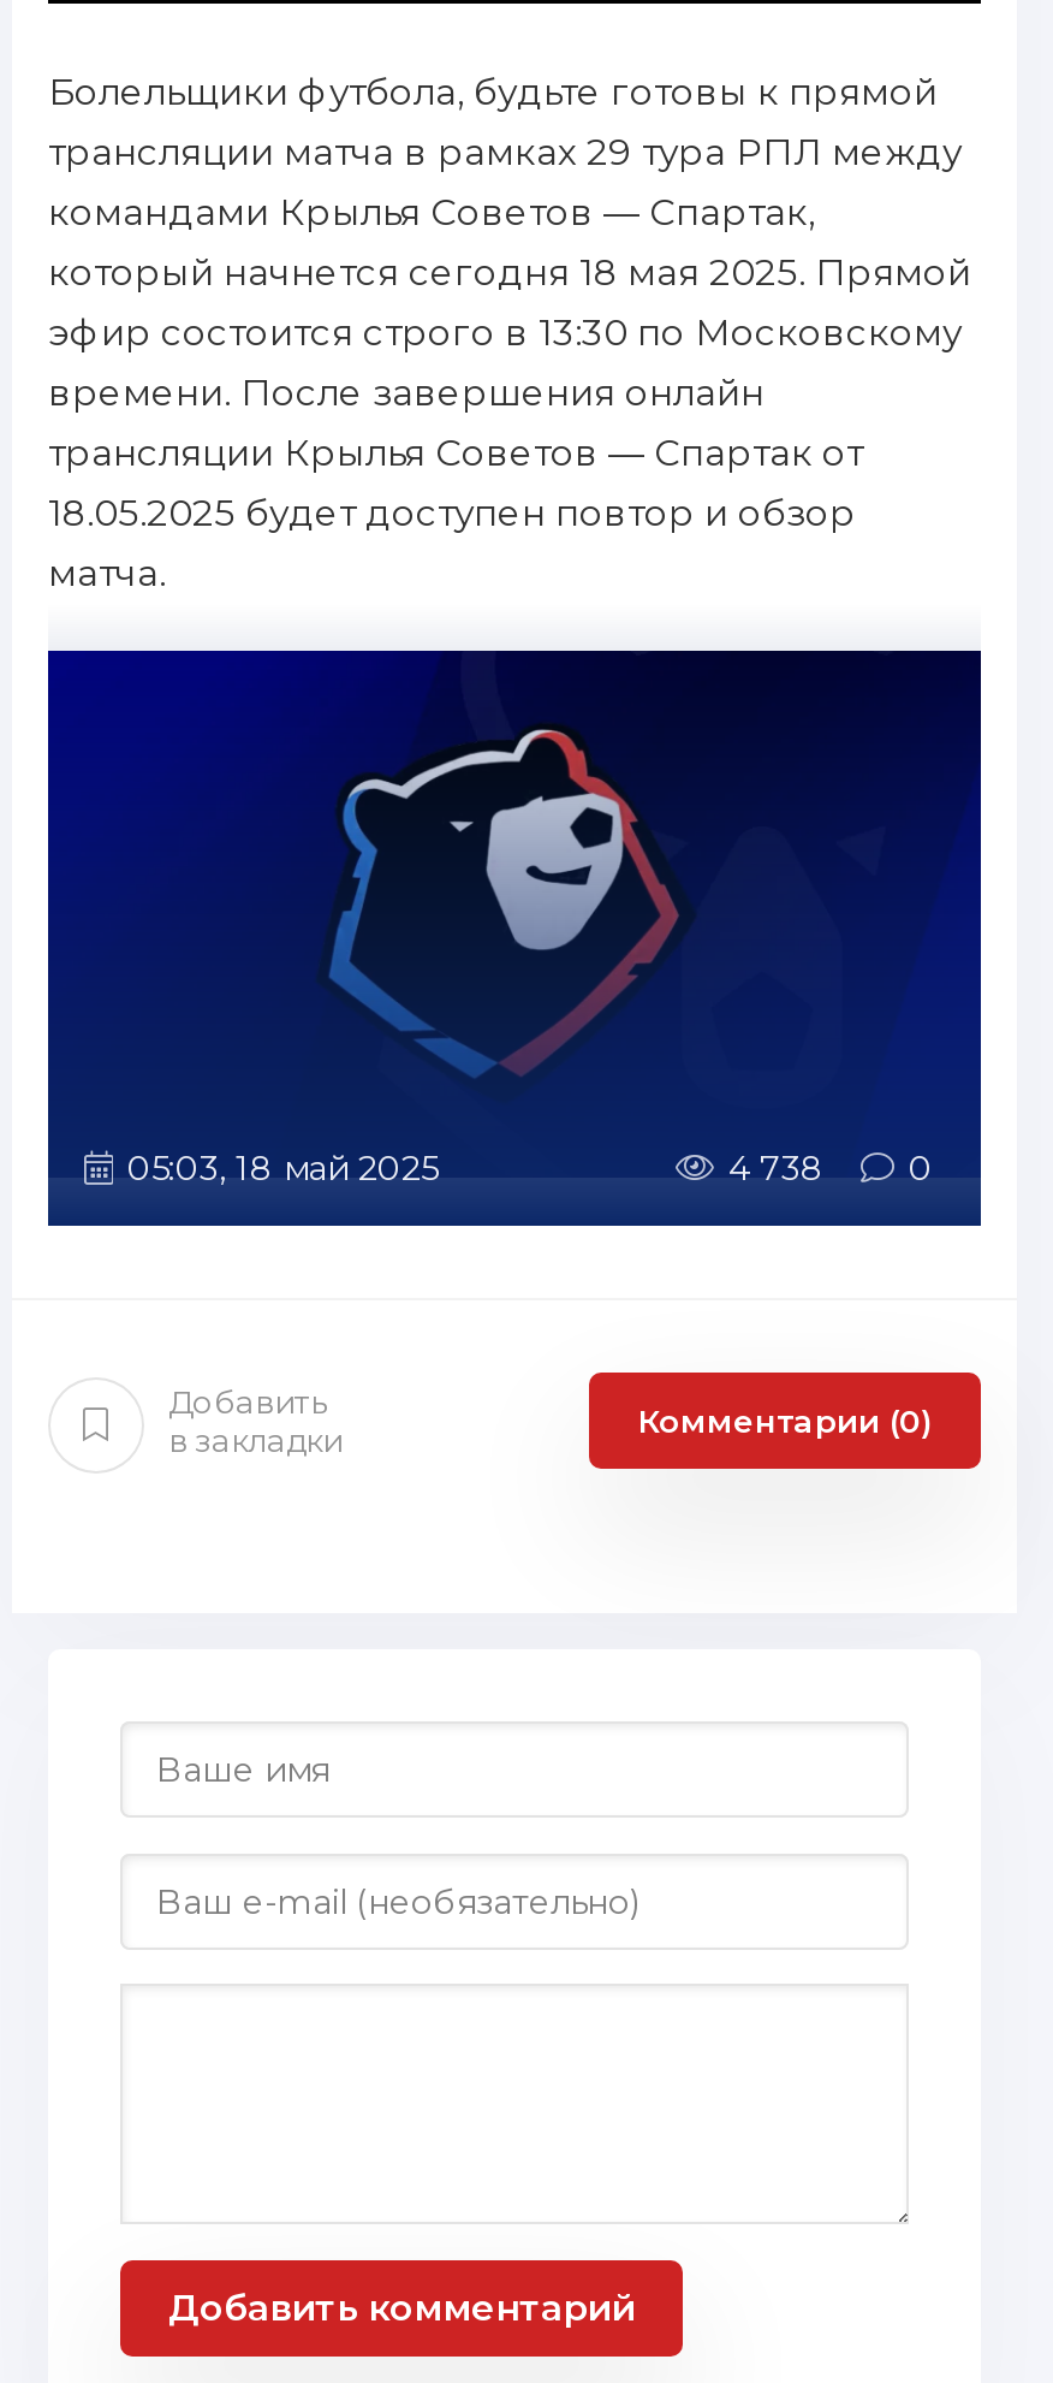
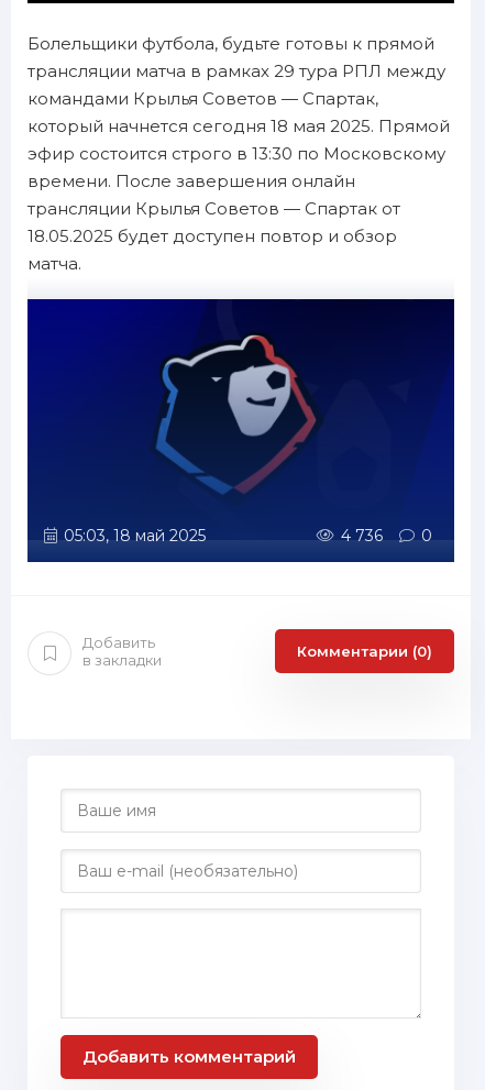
[728,1145,825,1189] 4 738 -> [341,525,383,545] 4 736

